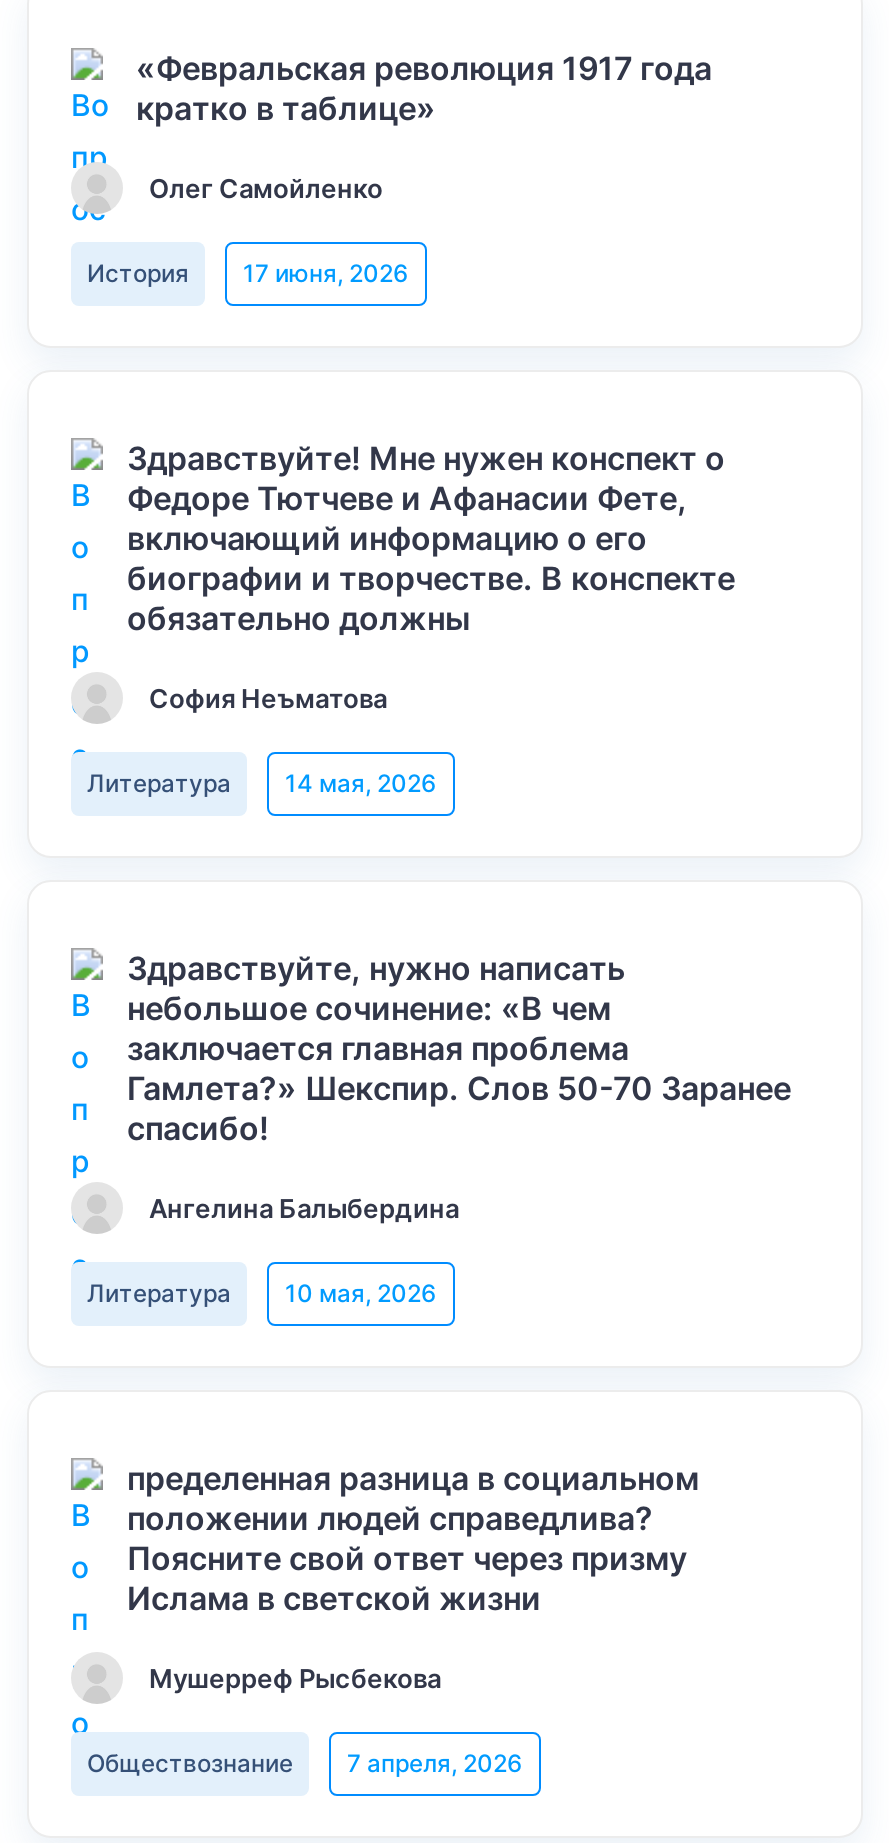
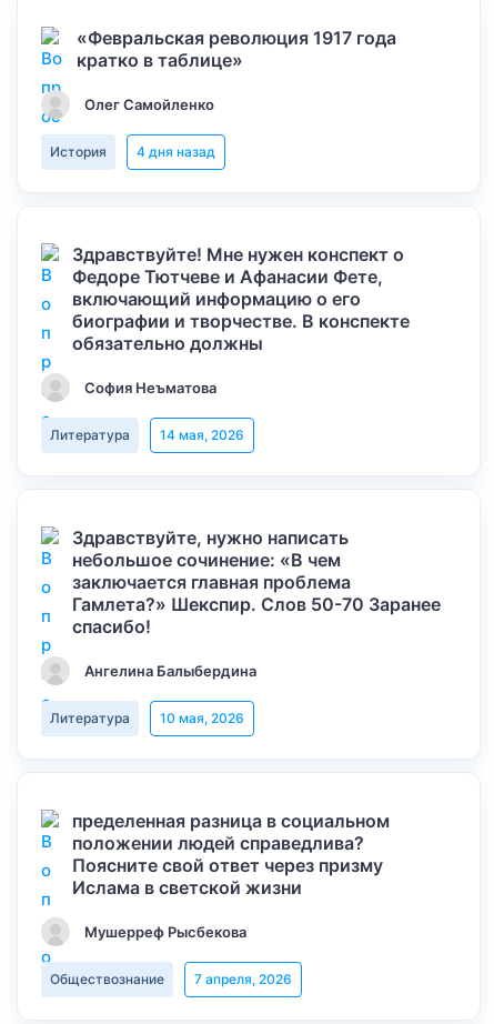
[87,258,409,288] История 17 июня, 2026 -> [50,143,215,160] История 4 дня назад

